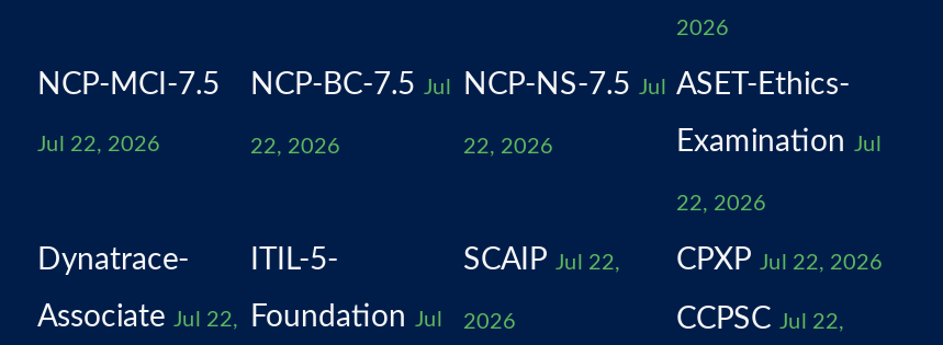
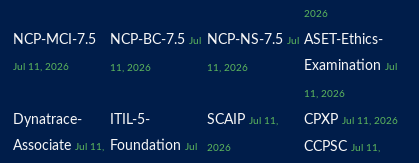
[37,134,160,156] Jul 22, 2026 -> [13,62,69,72] Jul 11, 2026
[250,136,340,158] 22, 2026 -> [110,63,151,73] 11, 2026
[463,136,553,158] 22, 2026 -> [207,63,248,73] 11, 2026
[676,193,766,215] 22, 2026 -> [304,89,345,99] 11, 2026
[463,245,619,276] SCAIP Jul 22, -> [207,113,278,127] SCAIP Jul 11,
[676,245,883,276] CPXP Jul 22, 2026 -> [304,113,398,127] CPXP Jul 11, 2026
[37,302,237,333] Associate Jul 22, -> [13,139,104,153] Associate Jul 11,
[676,304,843,335] CCPSC Jul 22, -> [304,140,380,154] CCPSC Jul 11,

